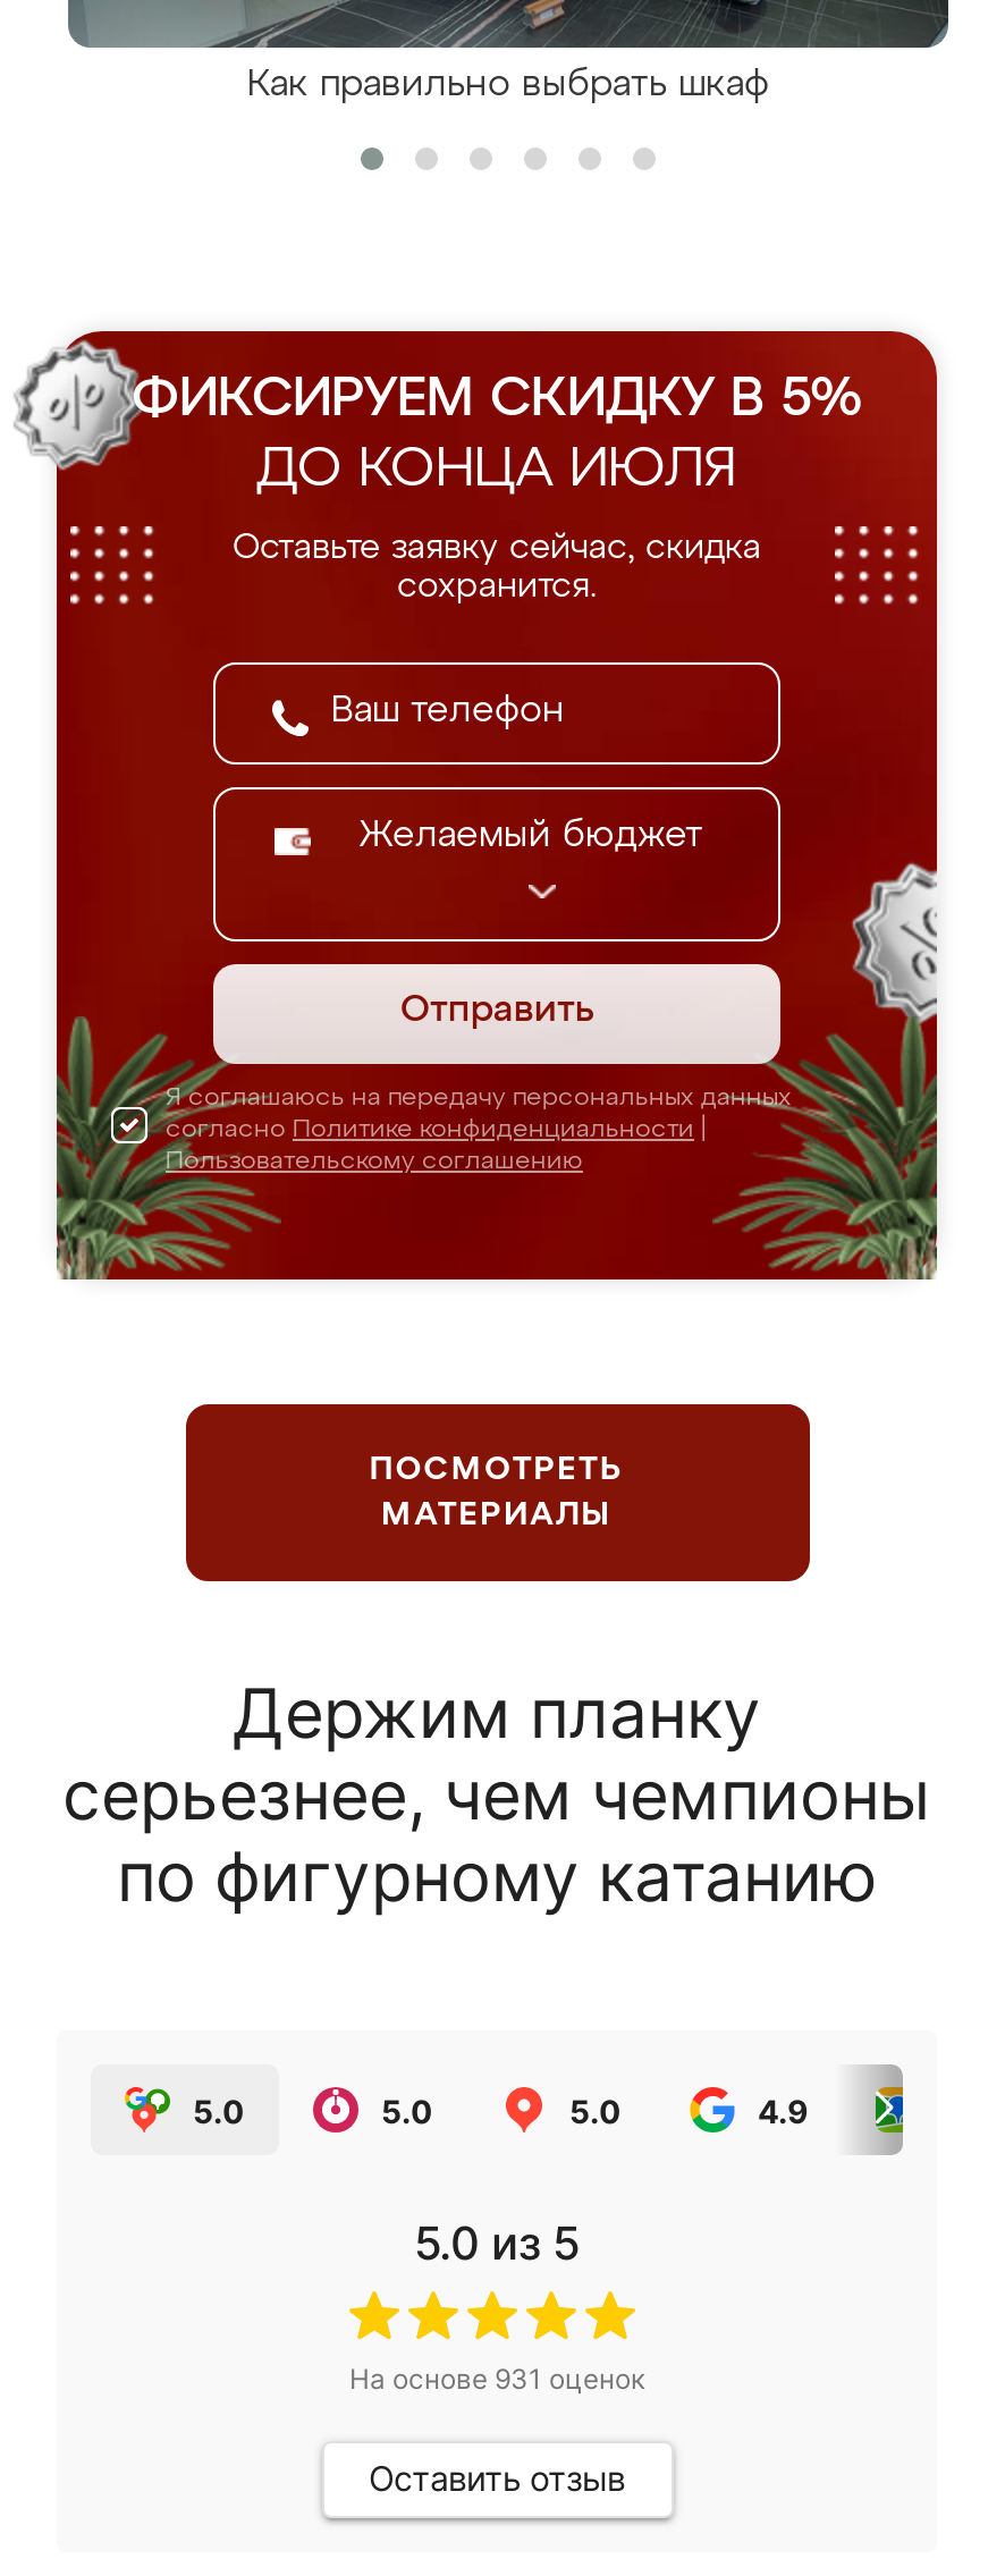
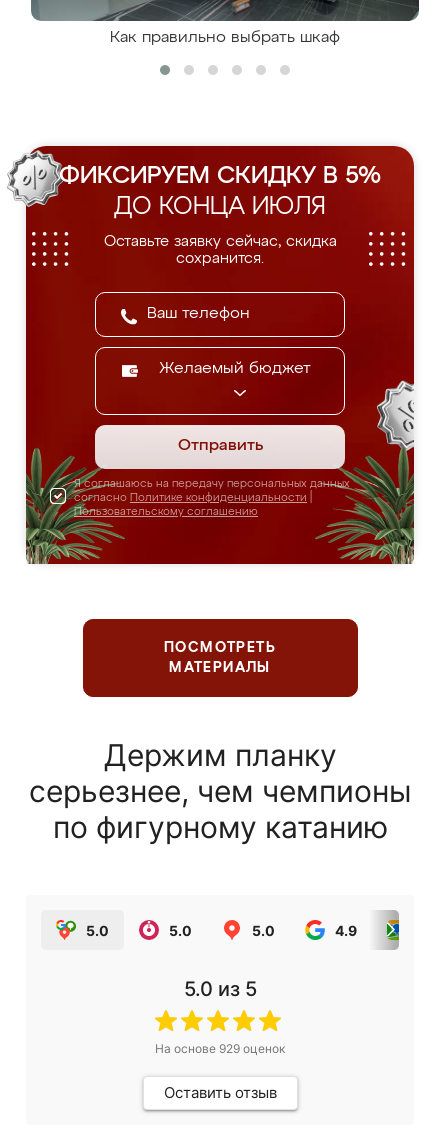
[349,2362,644,2396] На основе 931 оценок -> [155,1041,285,1056] На основе 929 оценок

